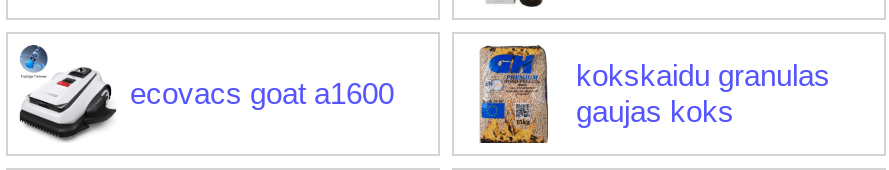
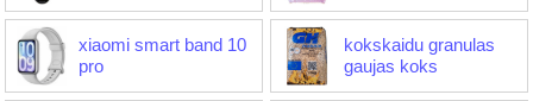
[18,42,394,140] [image] | ecovacs goat a1600 -> [13,26,246,82] [image] | xiaomi smart band 10 | pro

